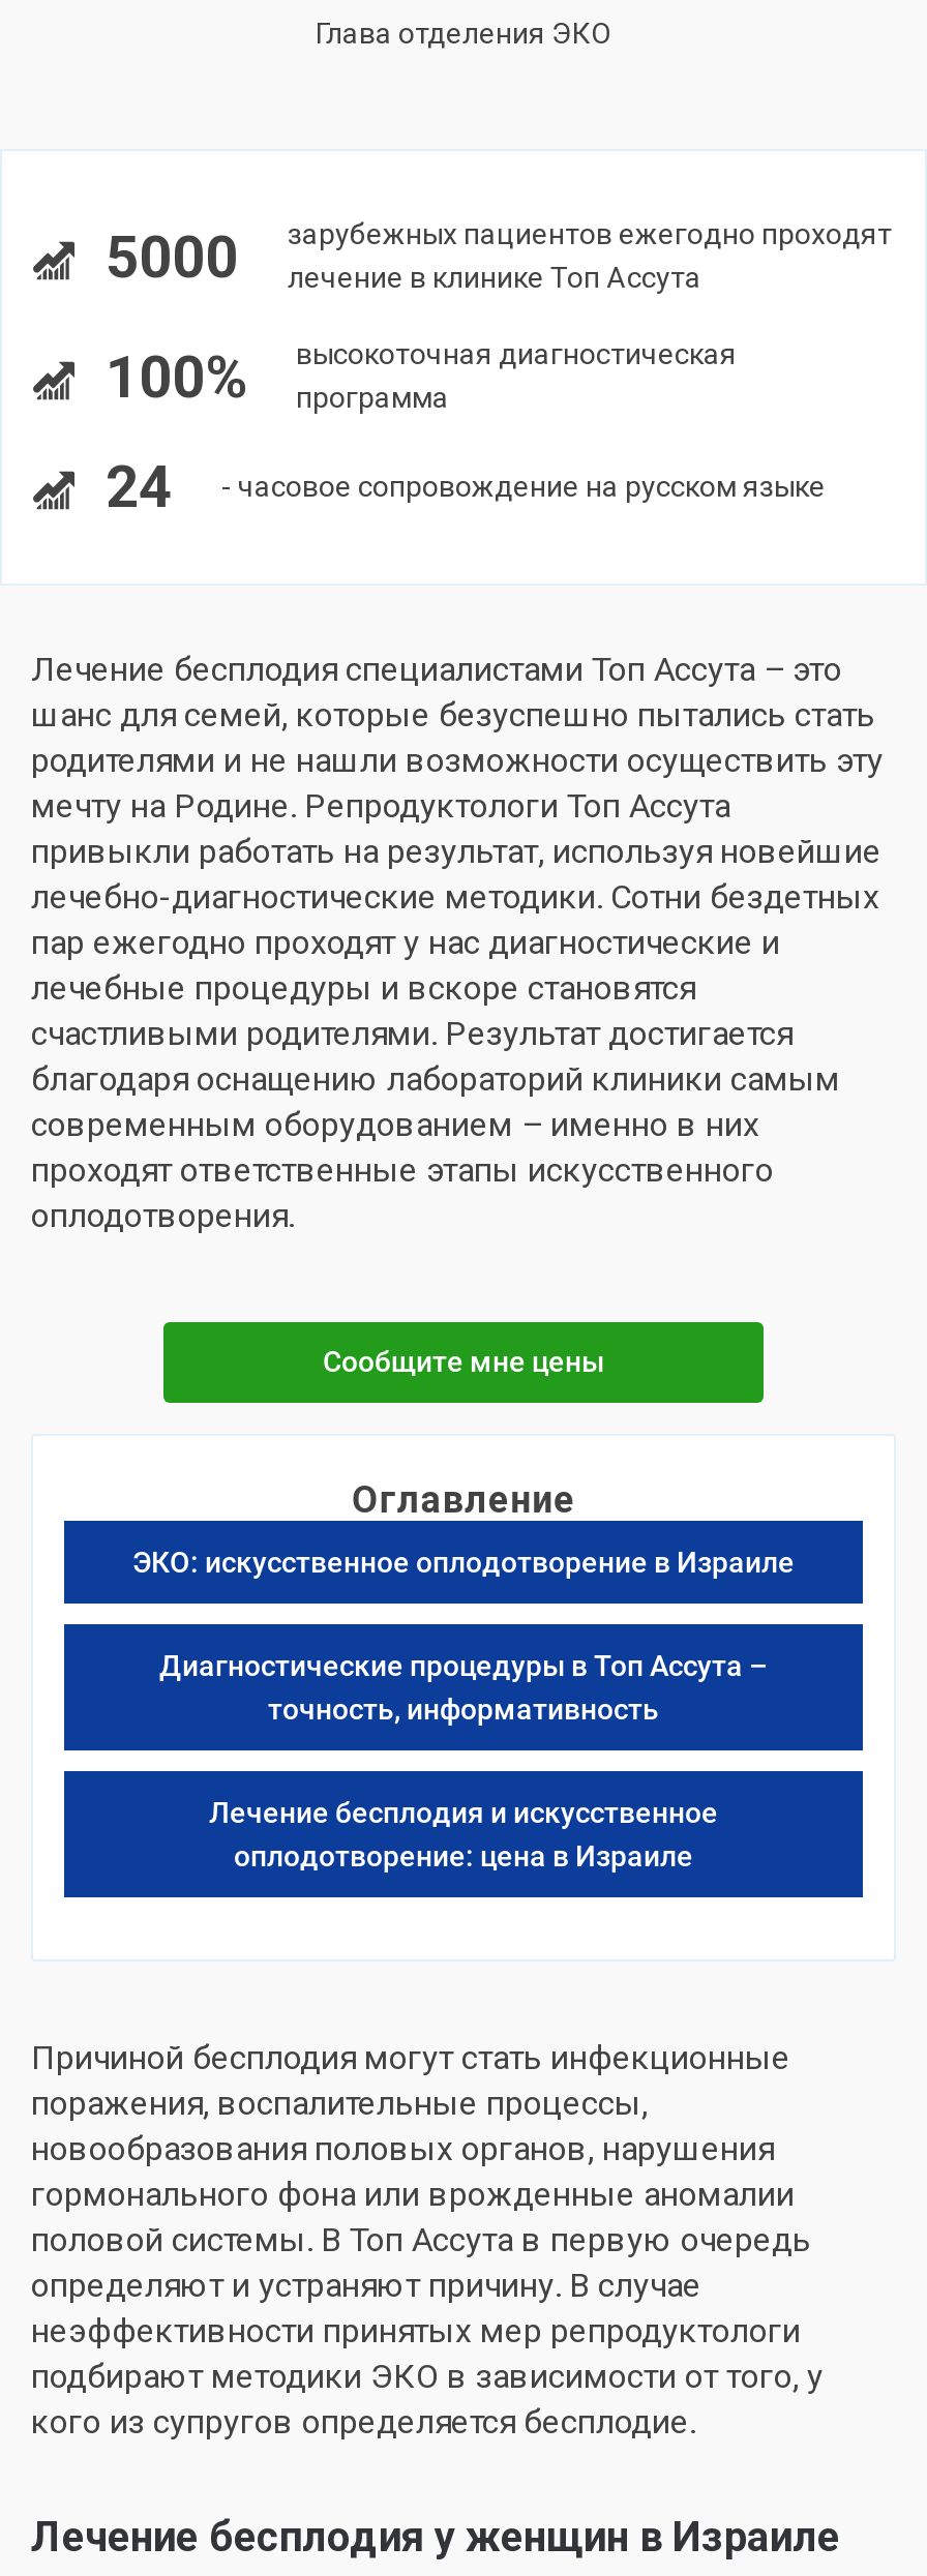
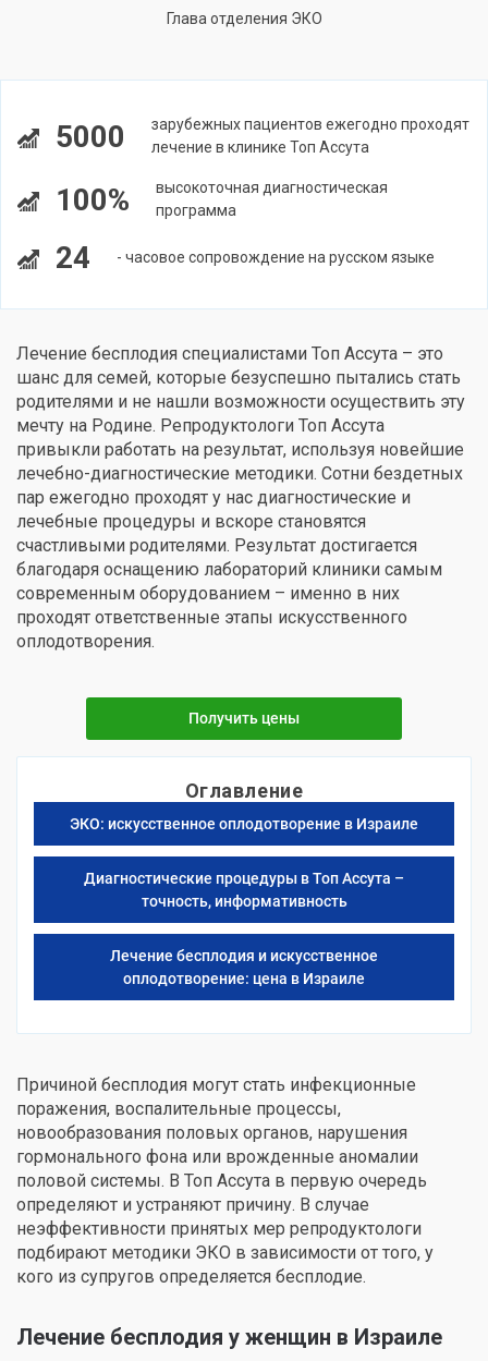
[323,1346,604,1379] Сообщите мне цены -> [188,710,300,727] Получить цены

